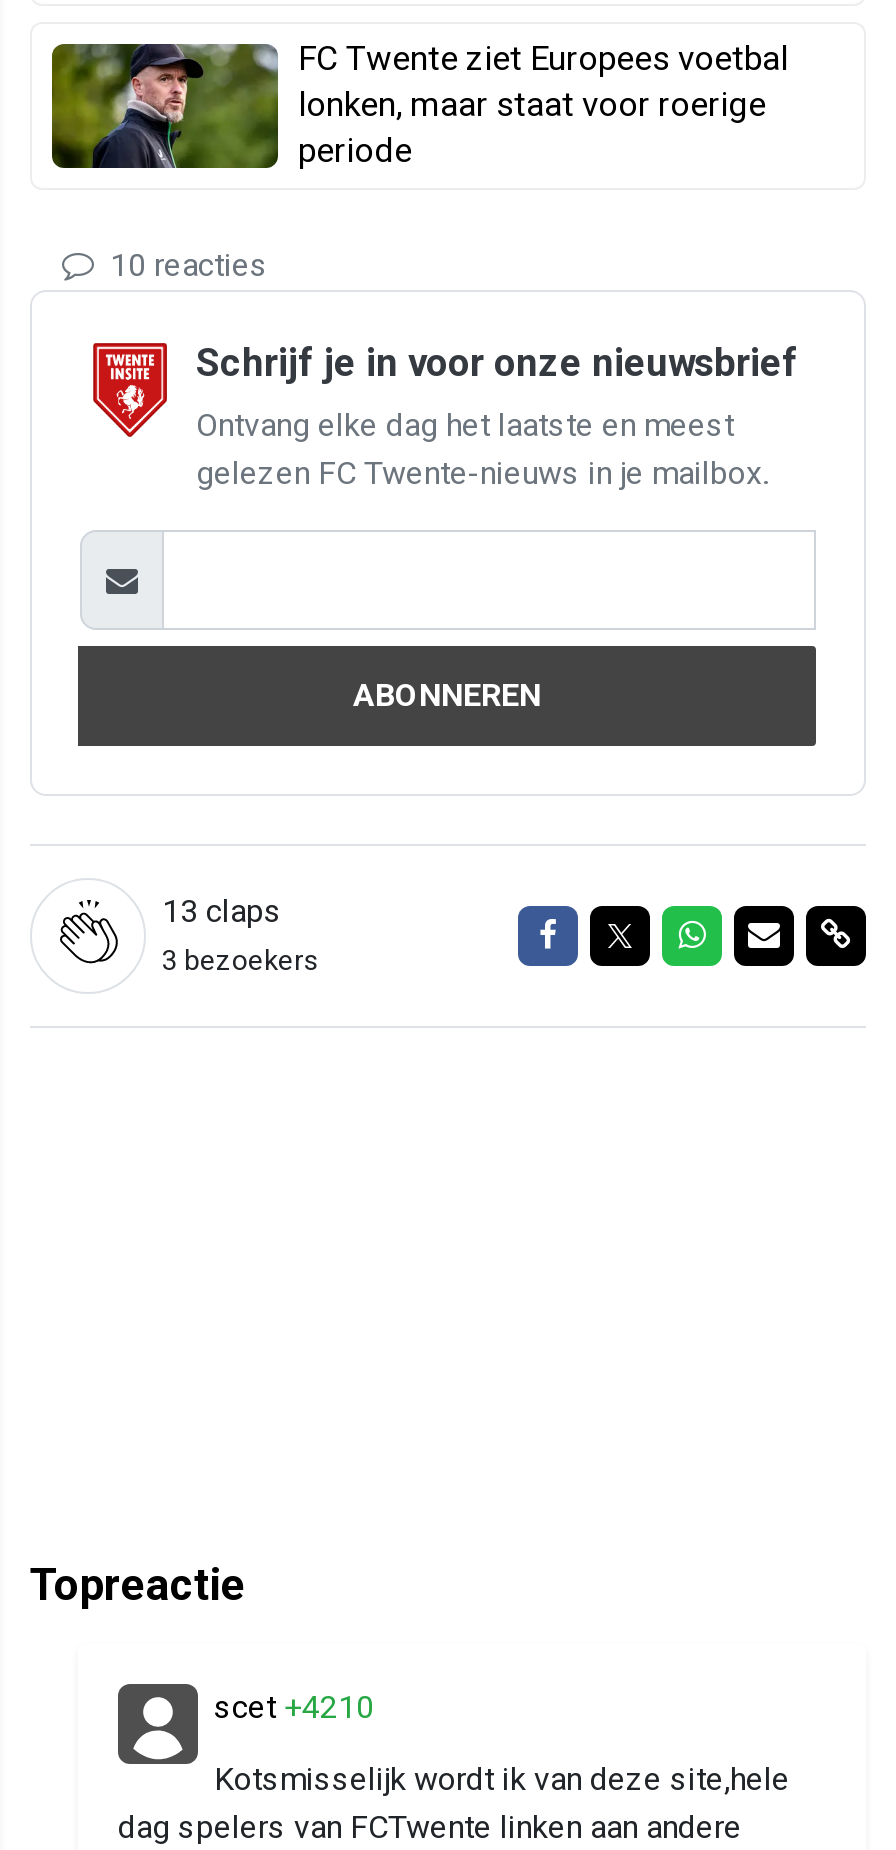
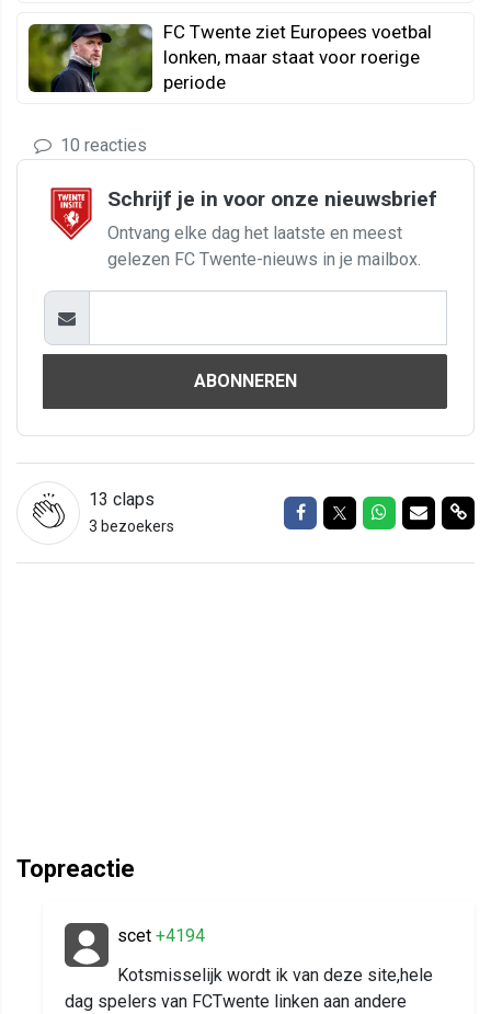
[214,1688,374,1726] scet +4210 -> [117,925,205,946] scet +4194

